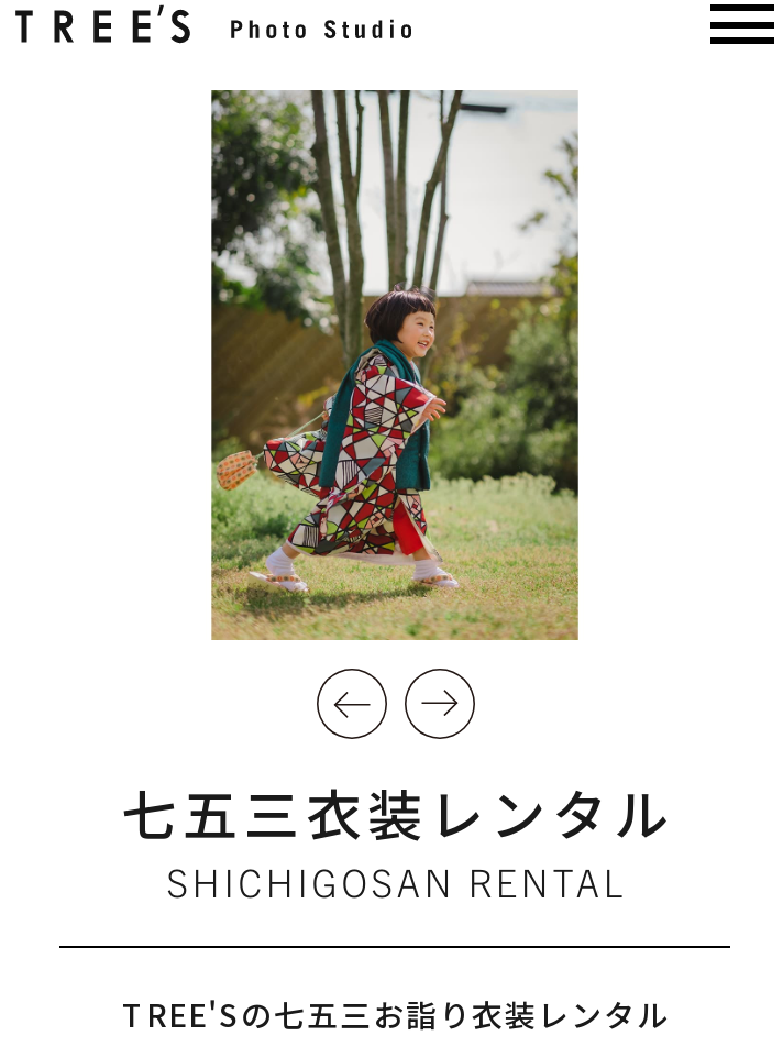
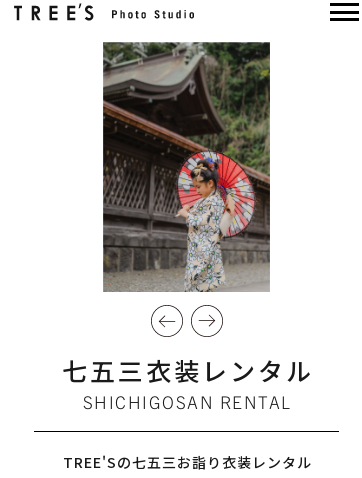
[209,90,581,640] [image] -> [102,42,271,292] [image]

